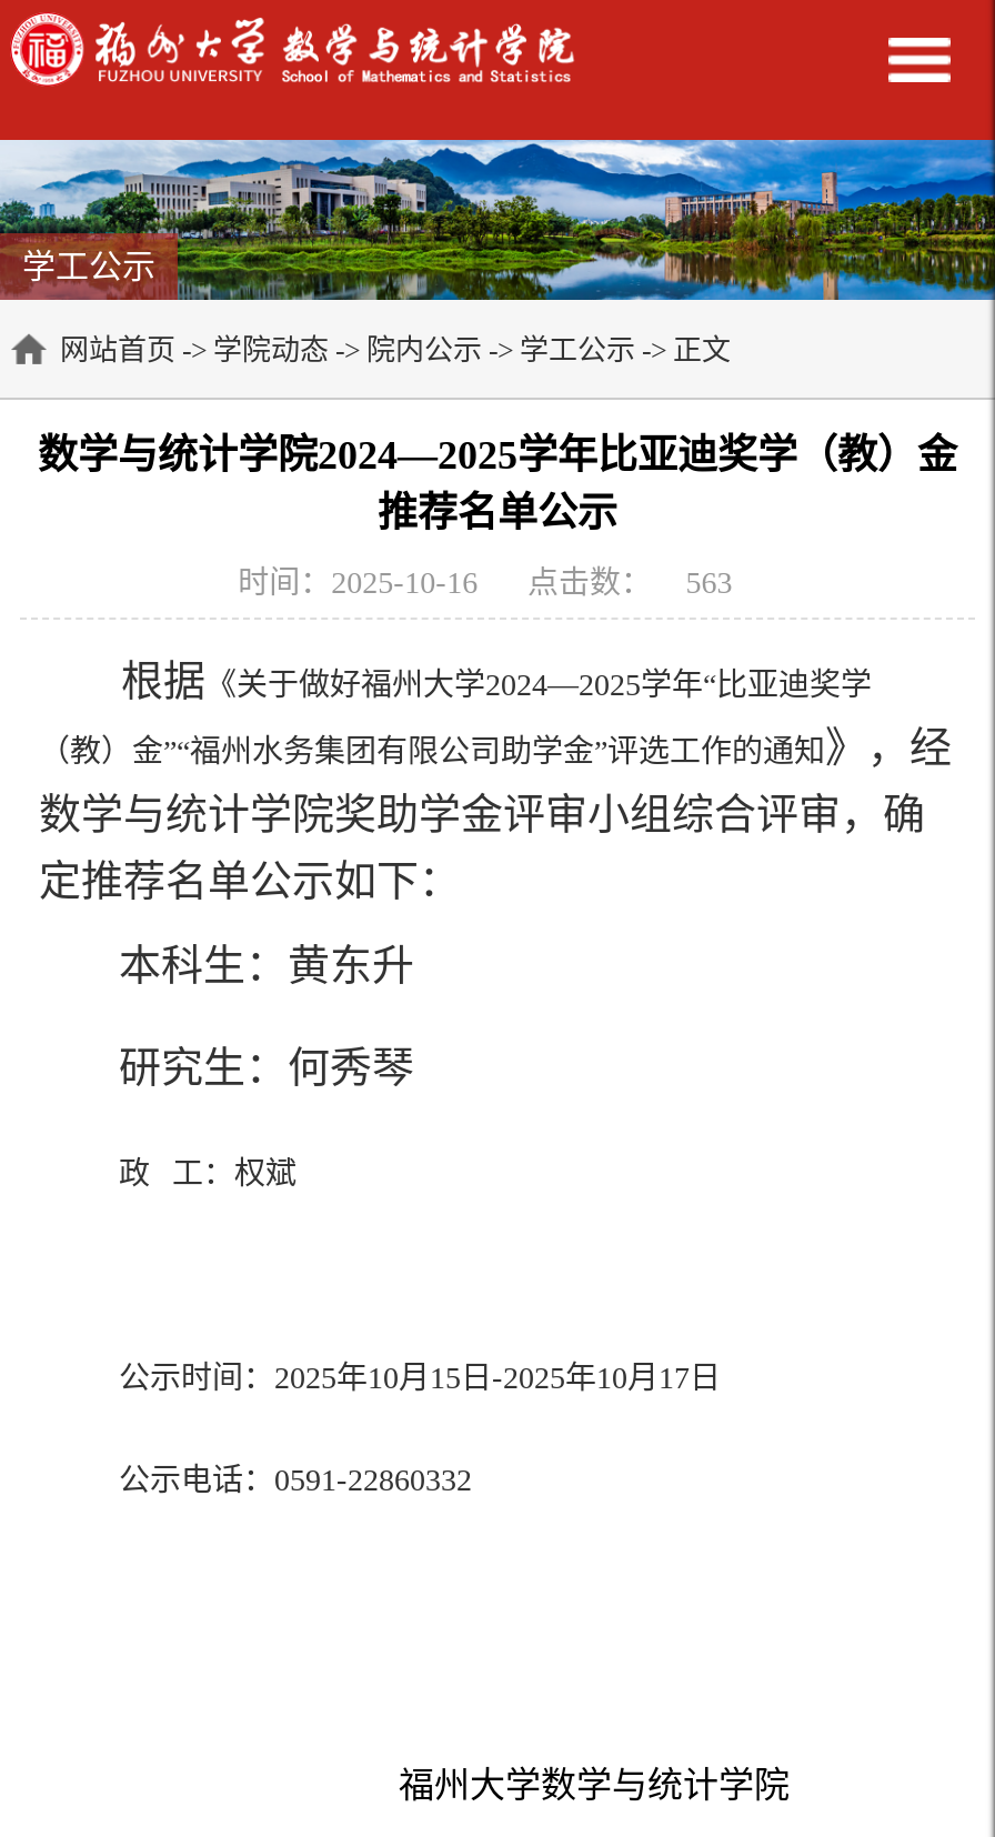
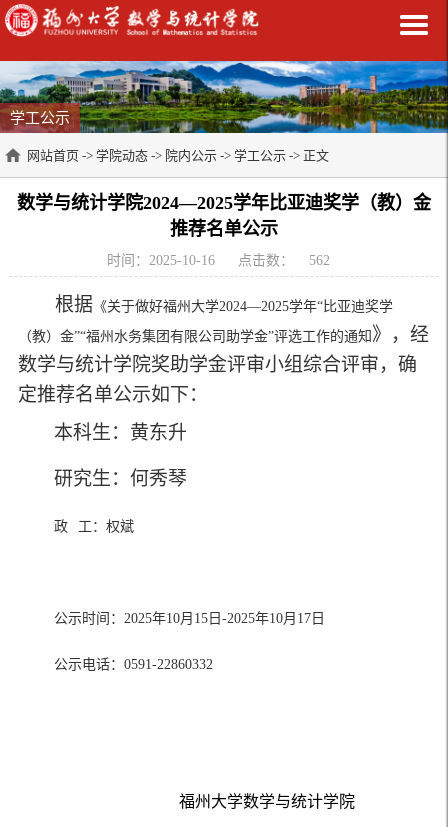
[238,568,732,601] 时间：2025-10-16 点击数： 563 -> [107,253,330,268] 时间：2025-10-16 点击数： 562

